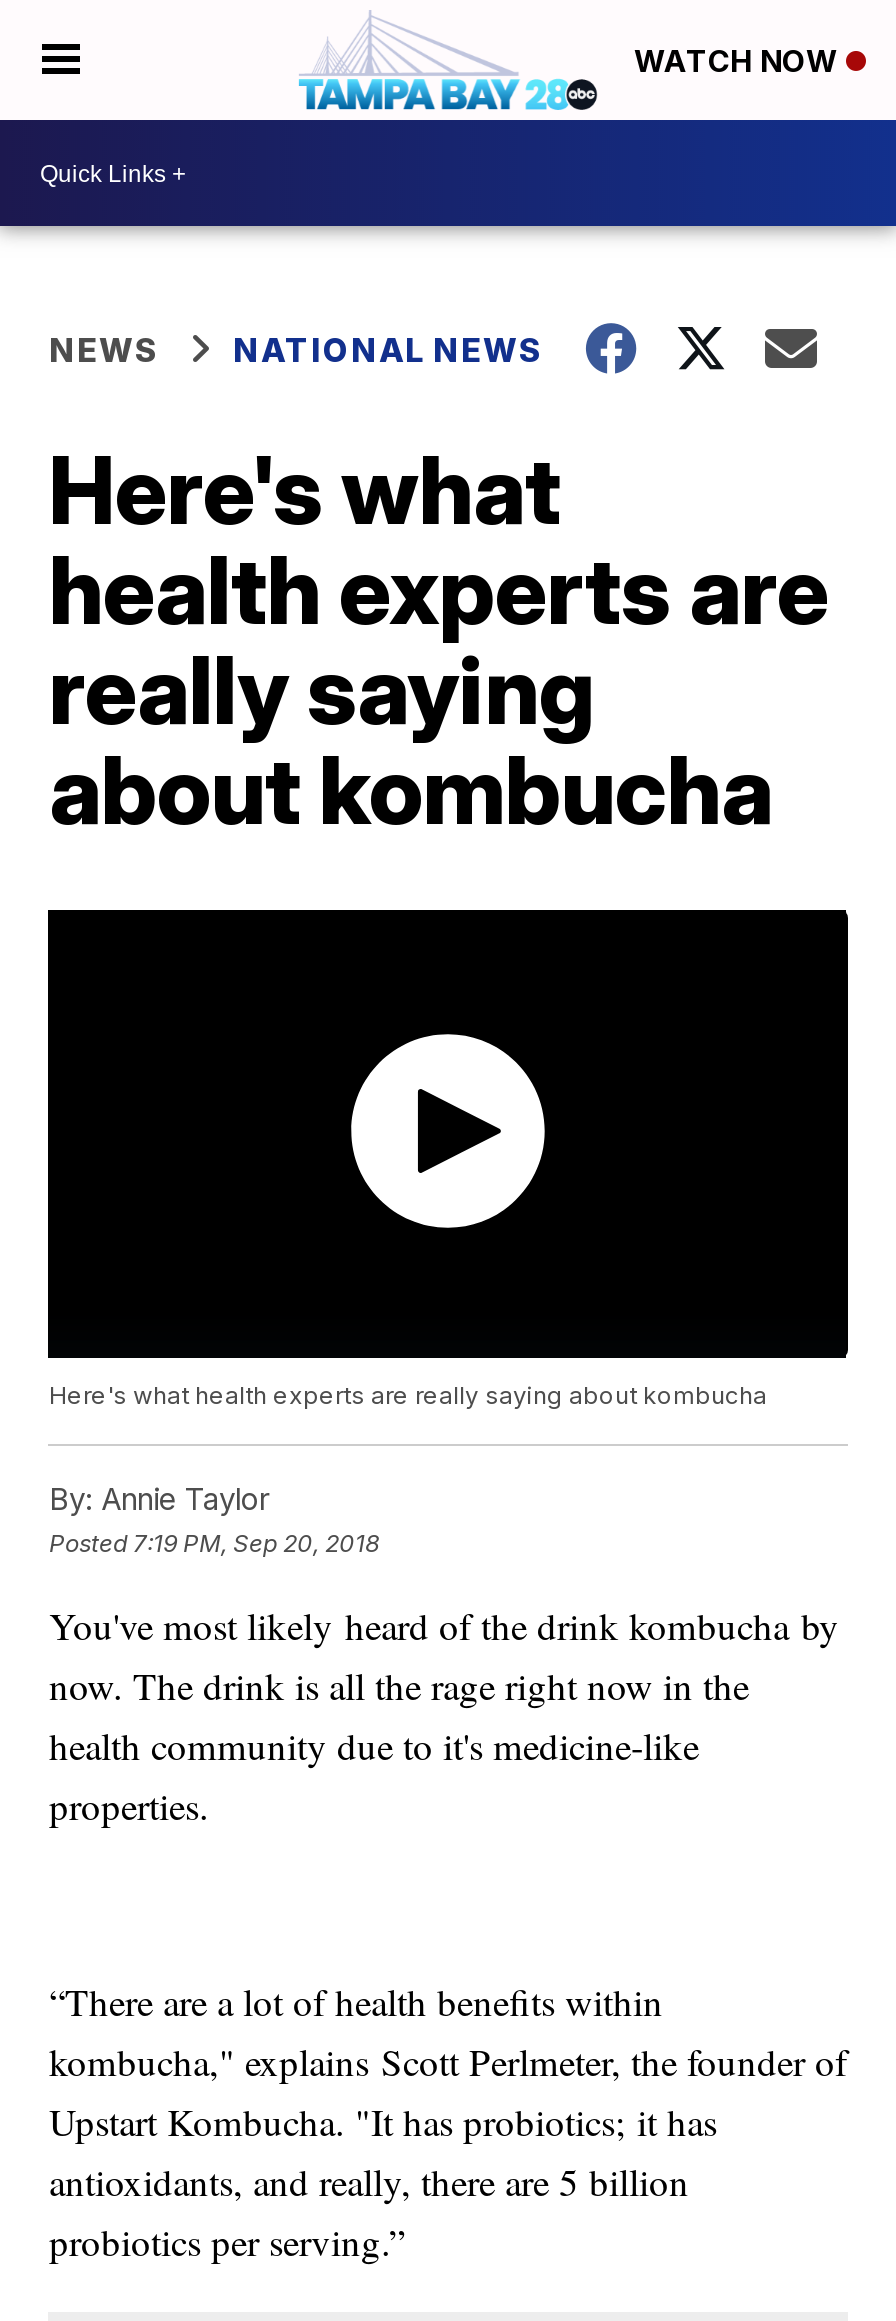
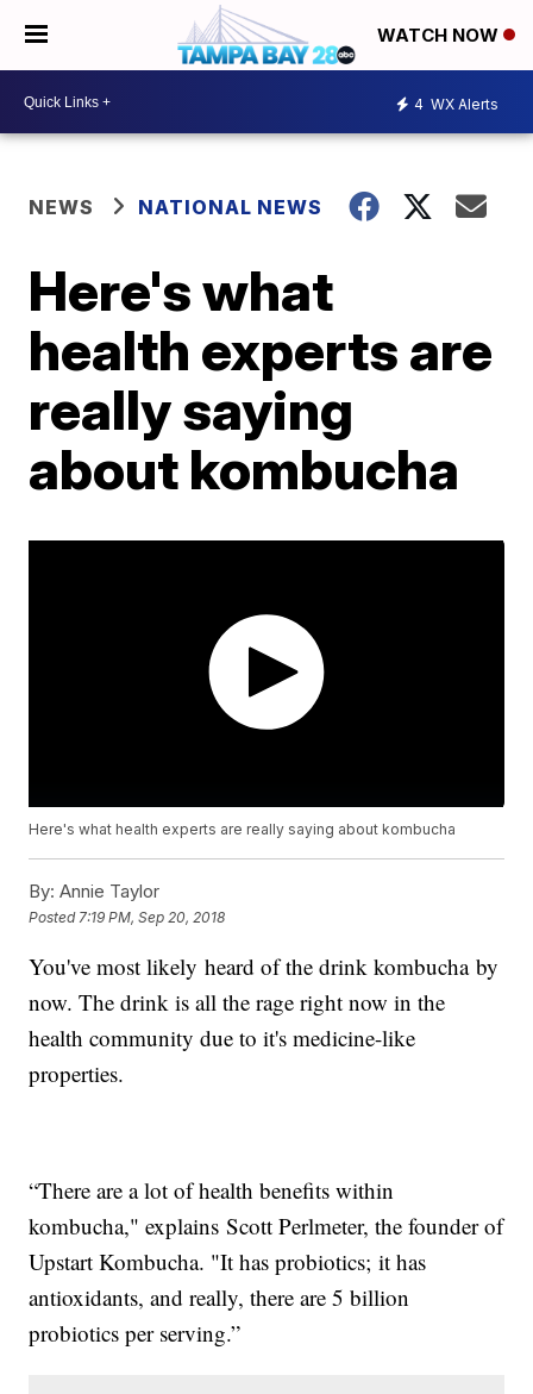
none -> [414,95,498,112] 4 WX Alerts

